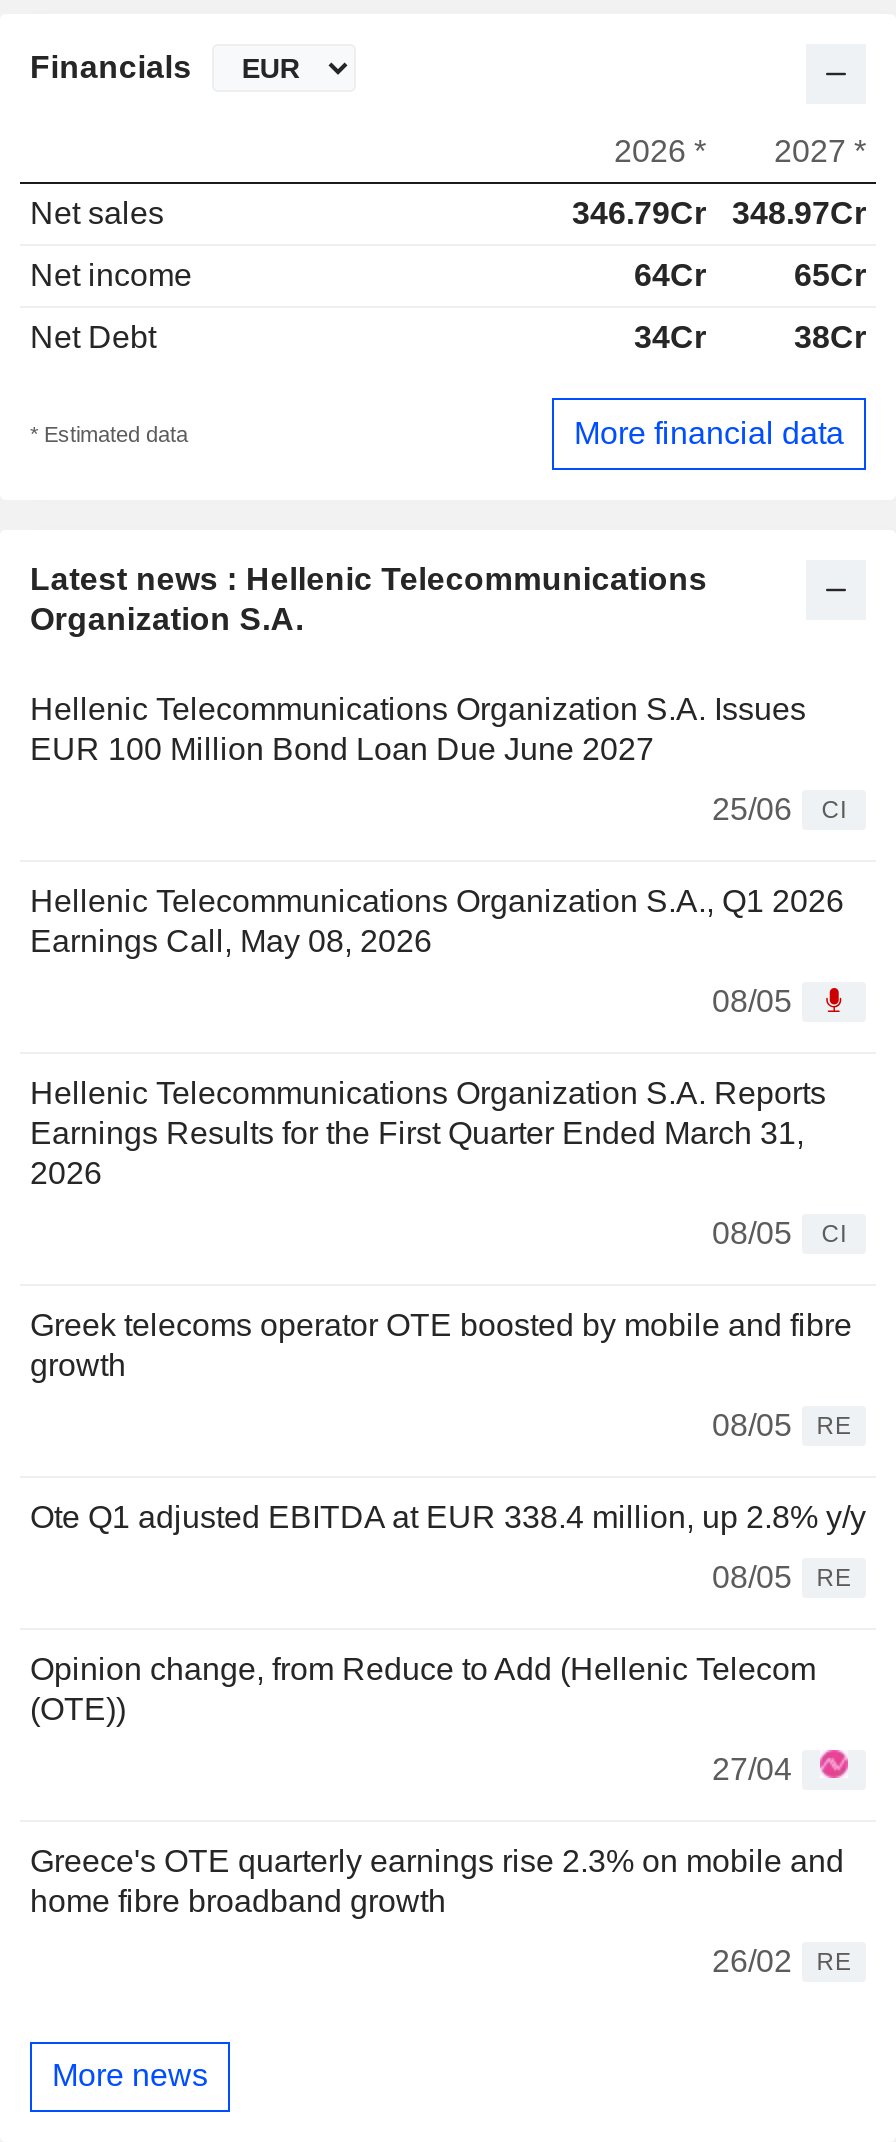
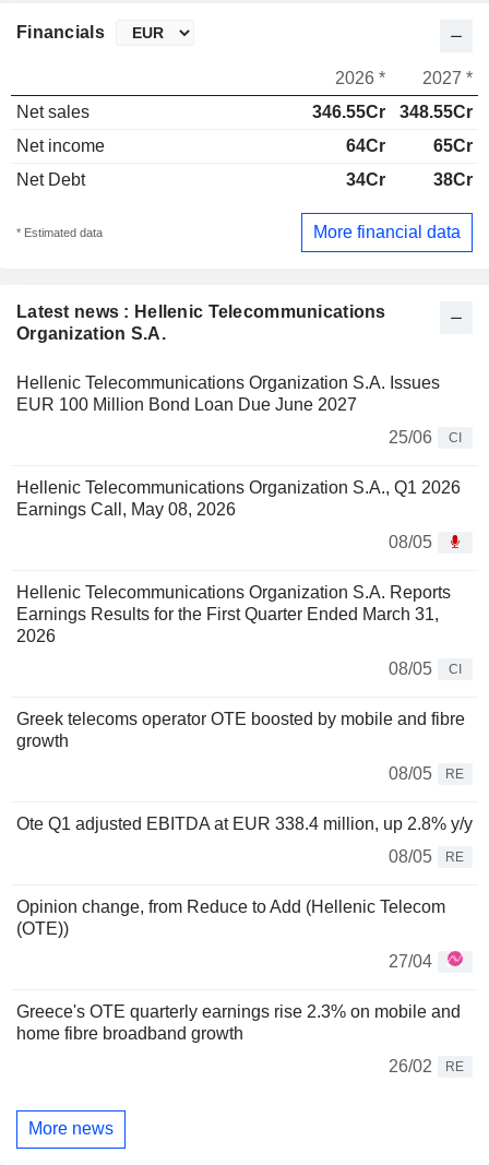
[572,197,866,231] 346.79Cr | 348.97Cr -> [312,103,473,122] 346.55Cr | 348.55Cr

